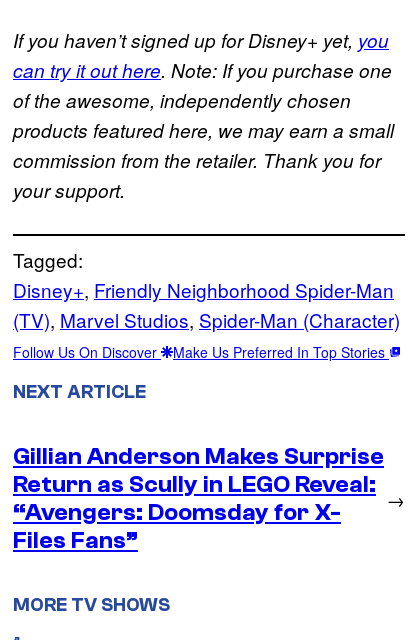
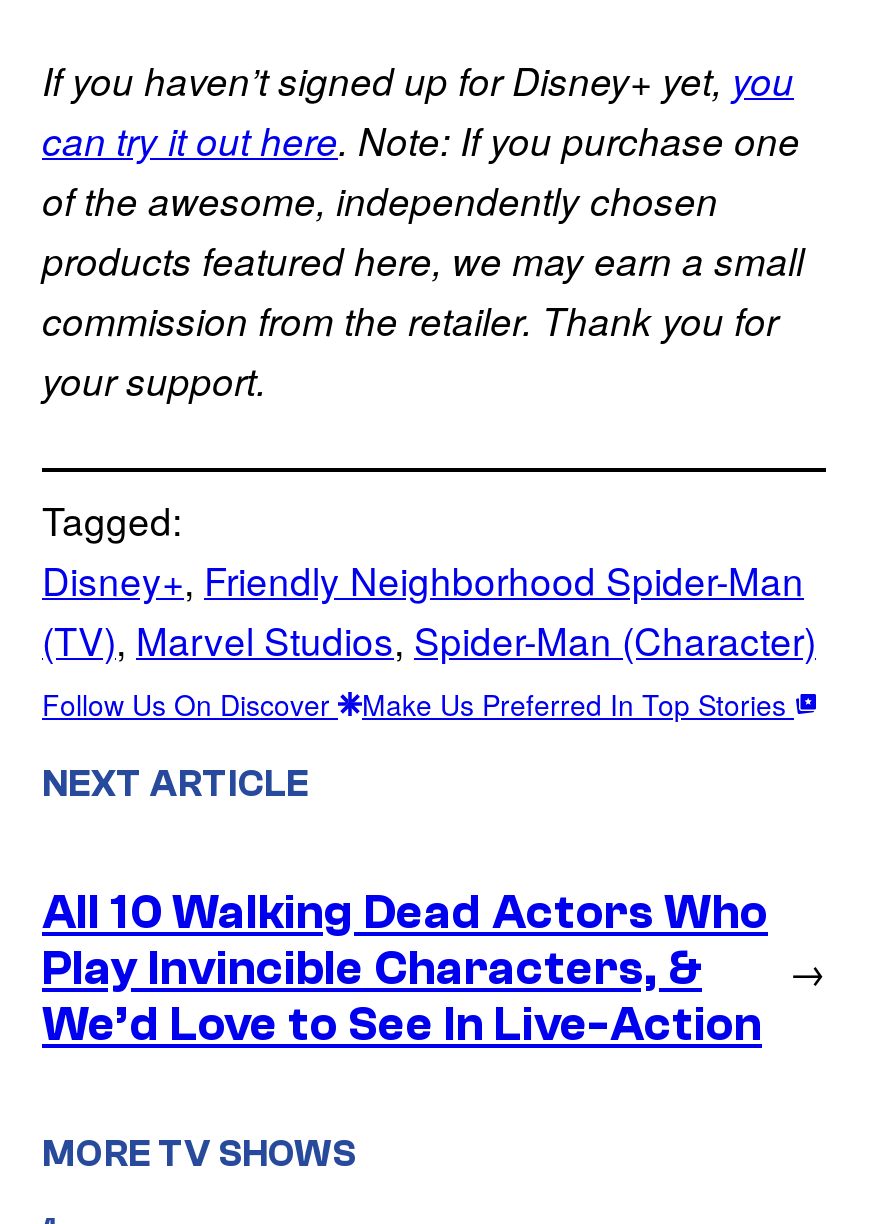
[13,443,384,554] Gillian Anderson Makes Surprise | Return as Scully in LEGO Reveal: | “Avengers: Doomsday for X- | Files Fans” -> [42,885,768,1051] All 10 Walking Dead Actors Who | Play Invincible Characters, & | We’d Love to See In Live-Action

